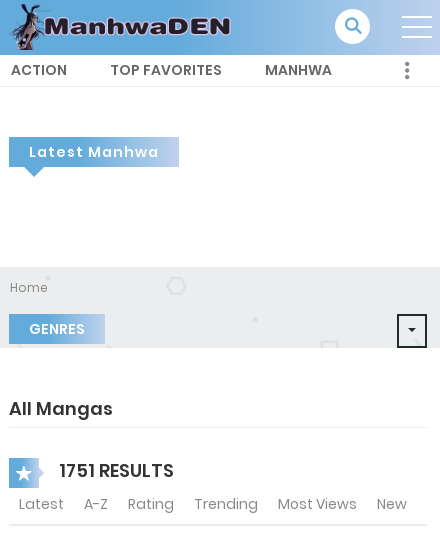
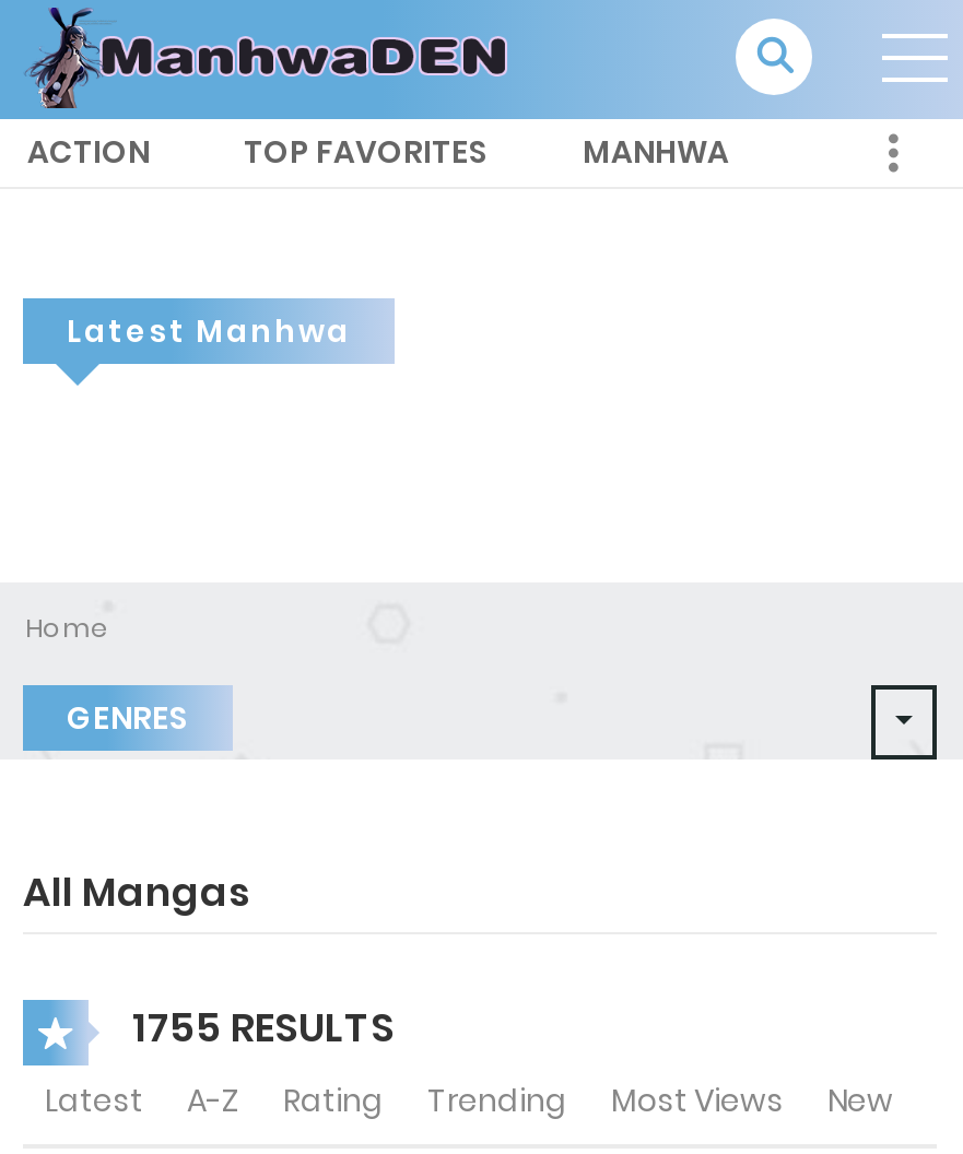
[55,458,174,483] 1751 RESULTS -> [124,1001,395,1055] 1755 RESULTS

